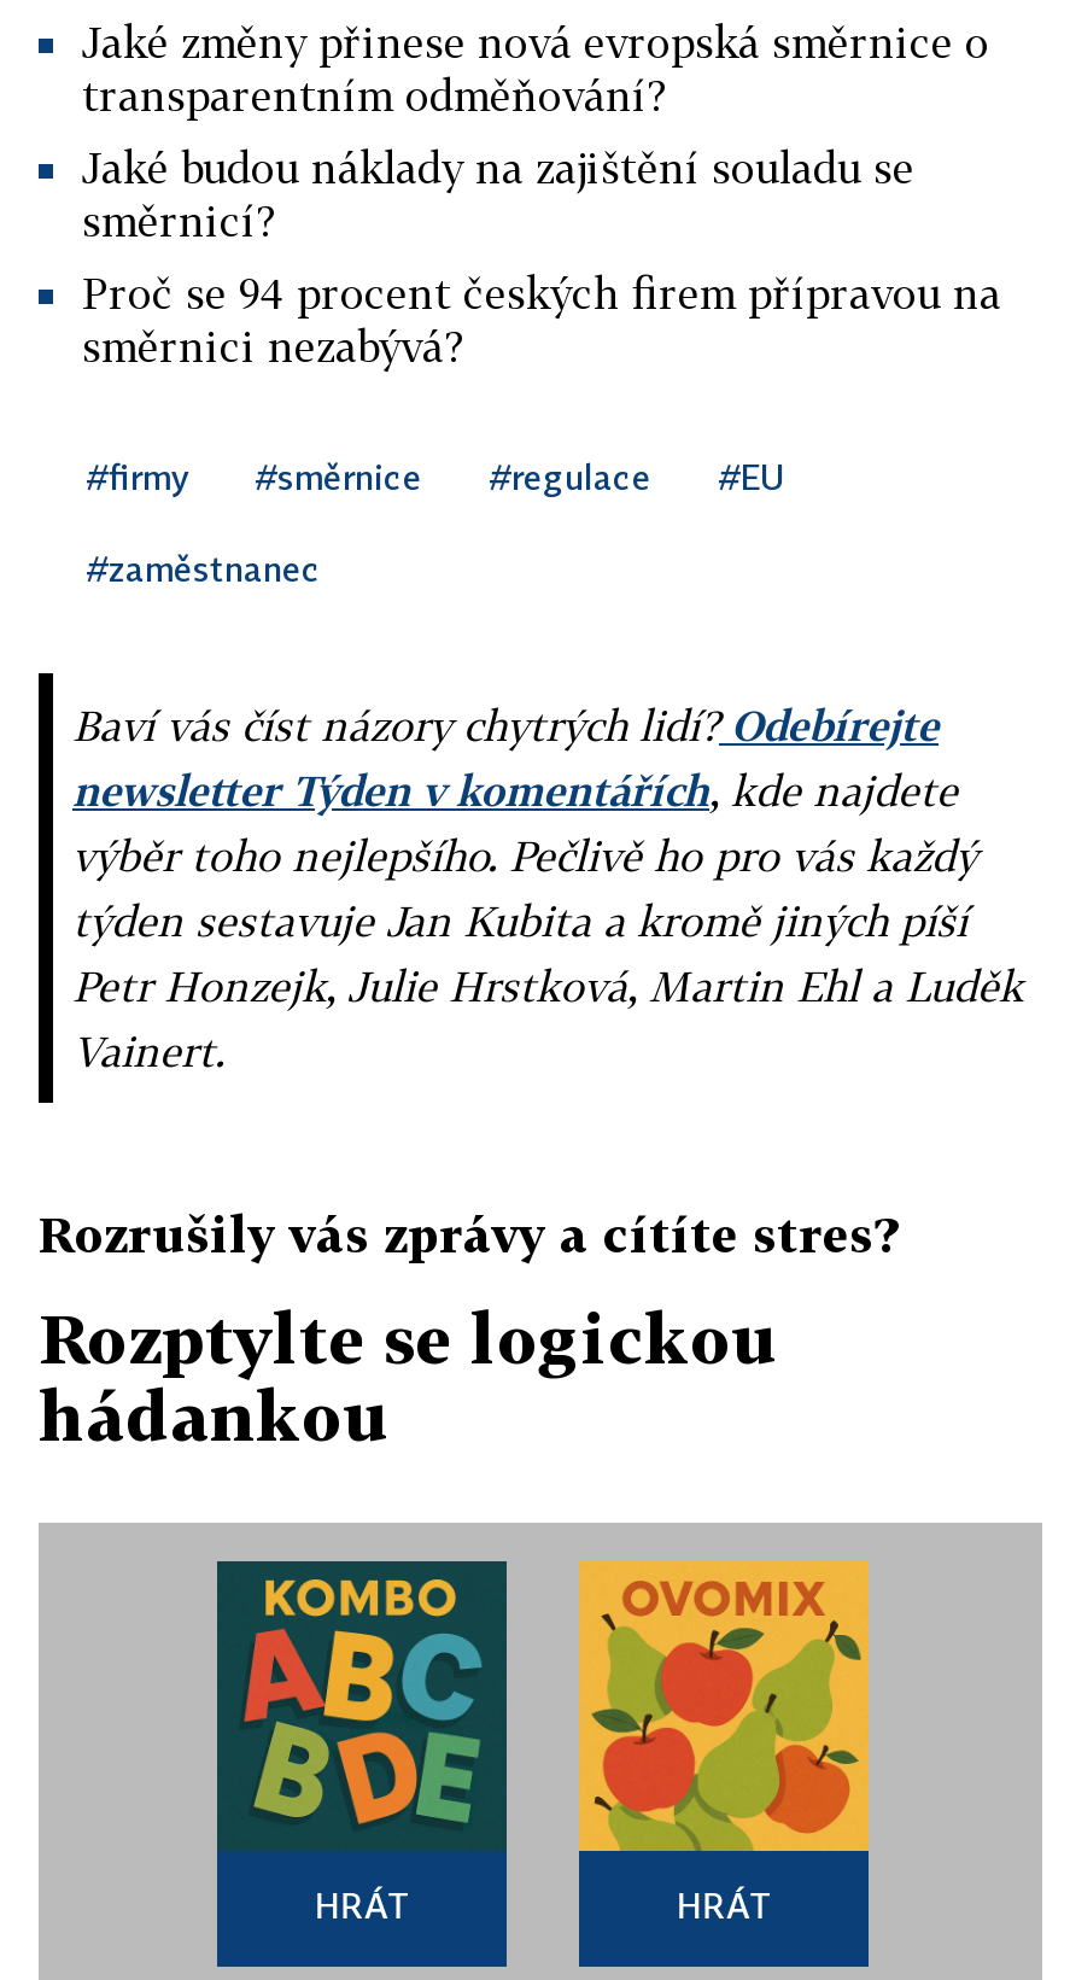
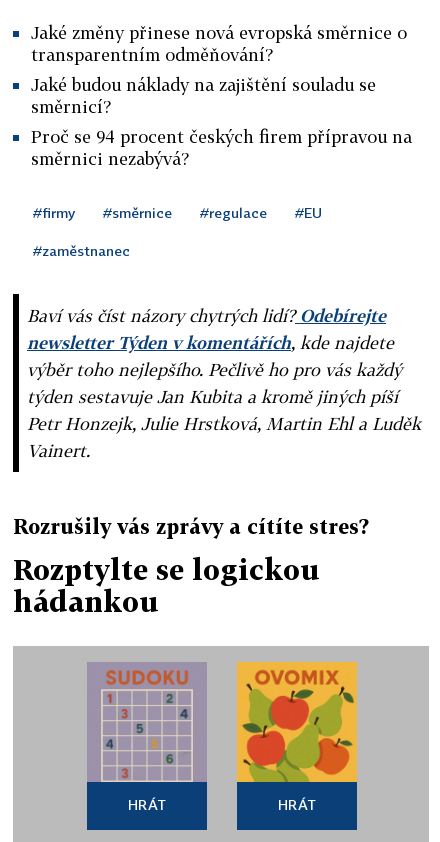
[215,1559,509,1851] [image] -> [87,662,207,783] [image]

